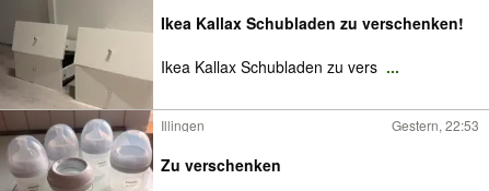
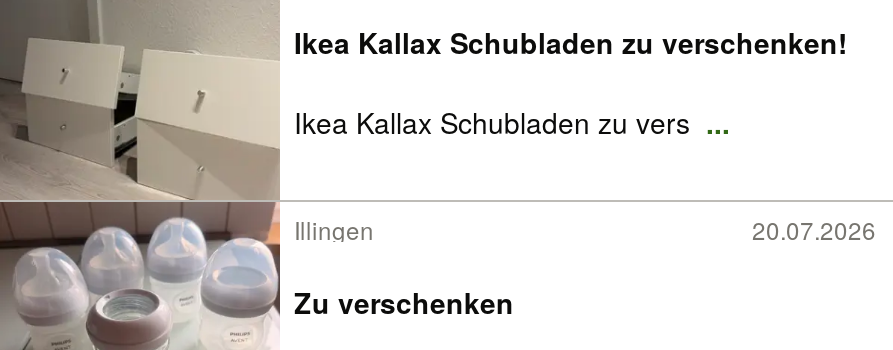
[392,116,479,134] Gestern, 22:53 -> [752,212,876,246] 20.07.2026

